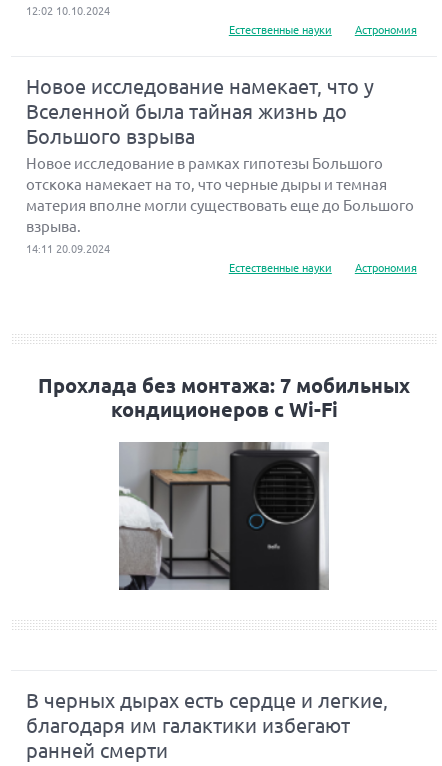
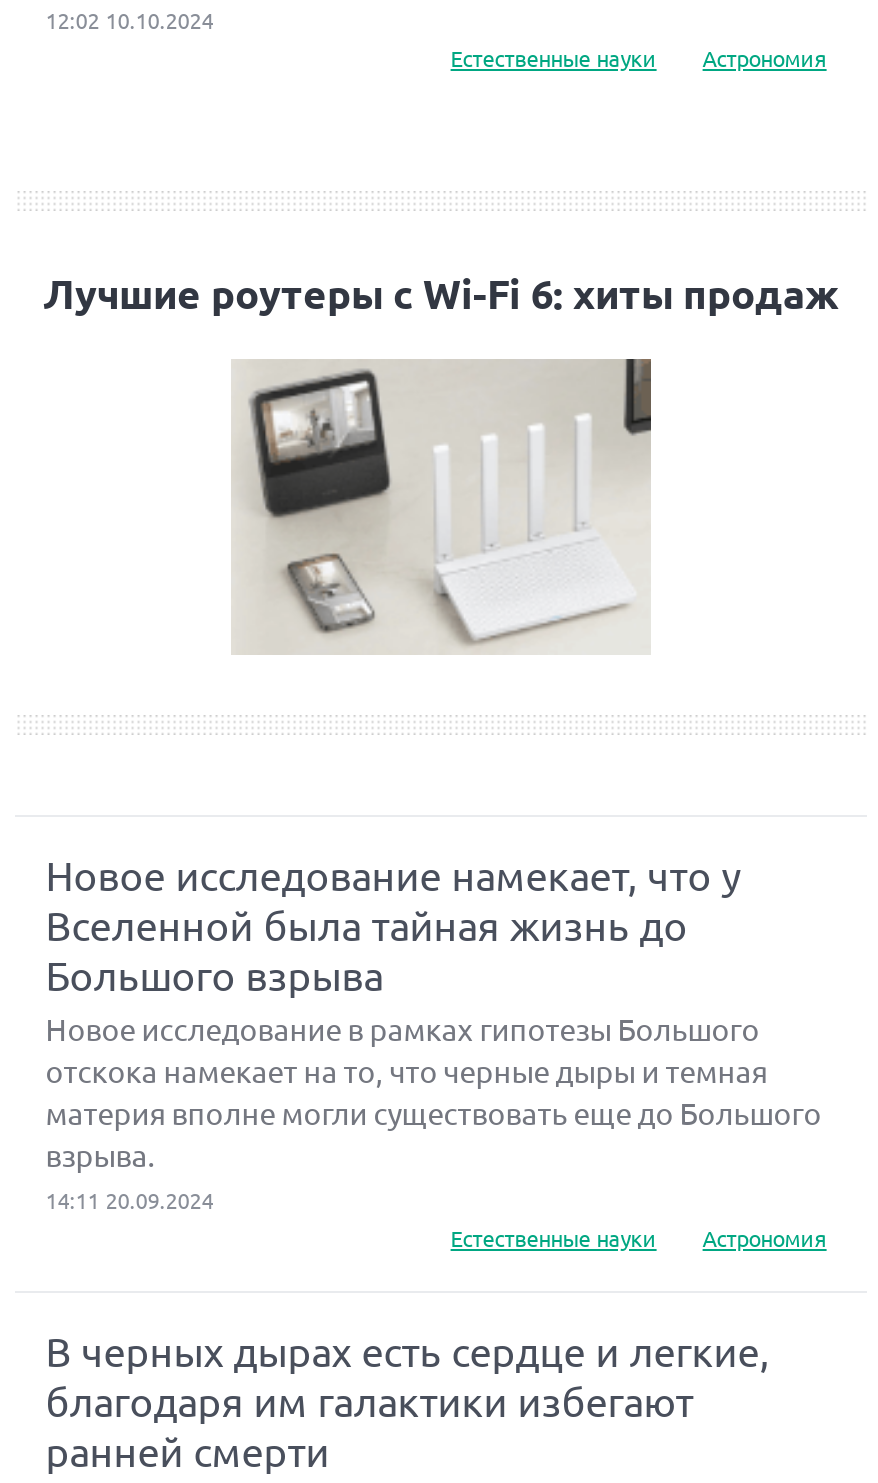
none -> [43,271,839,317] Лучшие роутеры с Wi-Fi 6: хиты продаж
none -> [231,357,653,655] [image]
moved [26,75,417,274] -> [45,853,827,1251]: Новое исследование намекает, что у | Вселенной была тайная жизнь до | Большого взрыва | ... | Естественные науки | Астрономия
[38,374,410,421] Прохлада без монтажа: 7 мобильных | кондиционеров с Wi-Fi -> none
[118,441,329,591] [image] -> none

